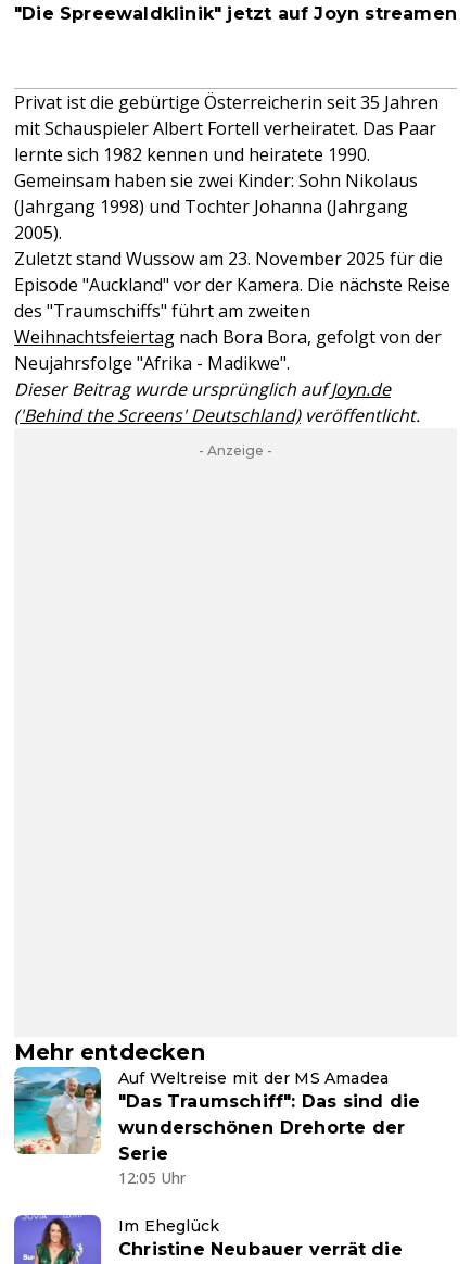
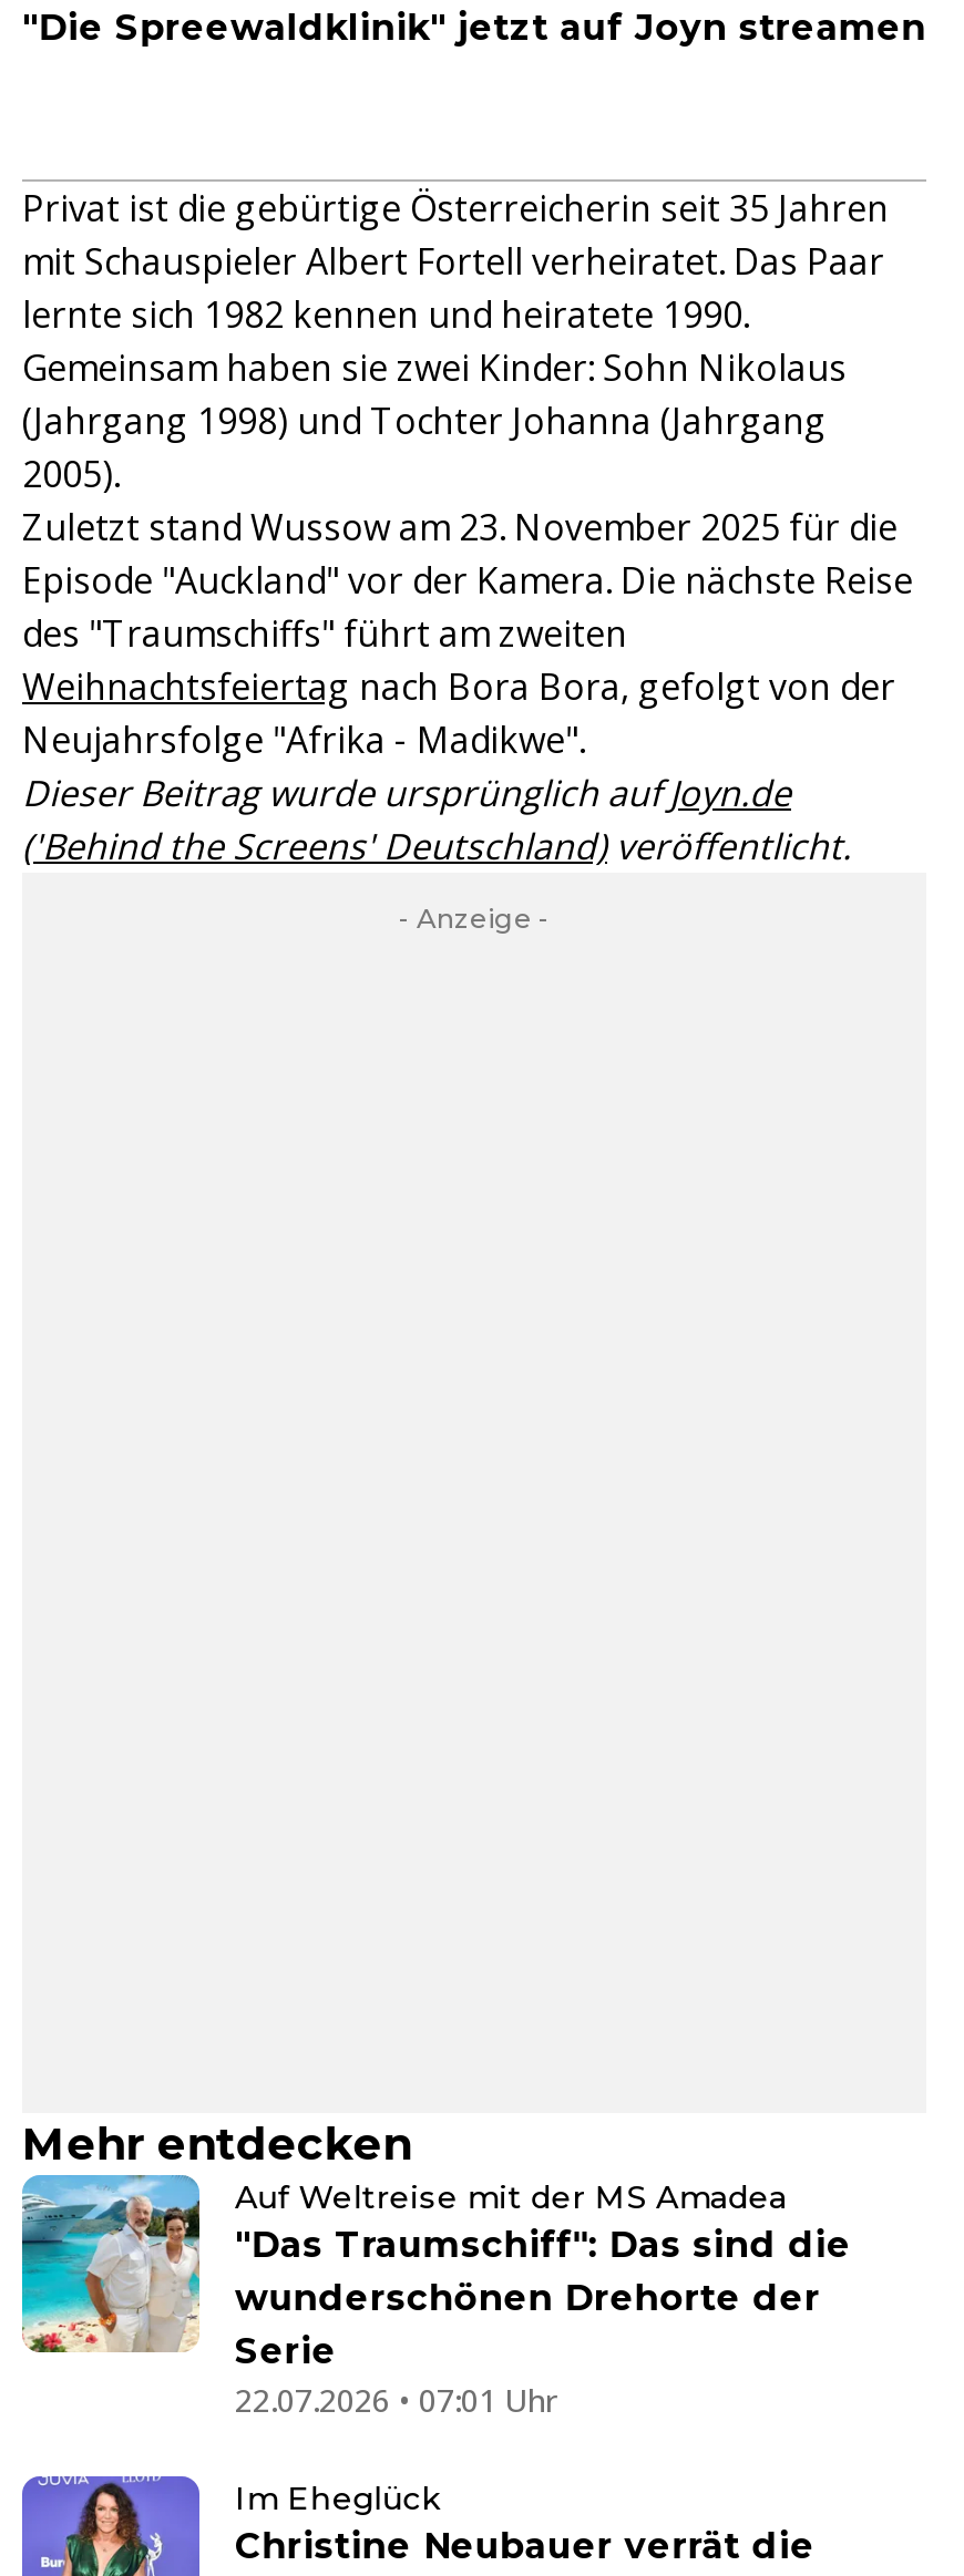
[118,1167,186,1188] 12:05 Uhr -> [235,2379,556,2421] 22.07.2026 • 07:01 Uhr

